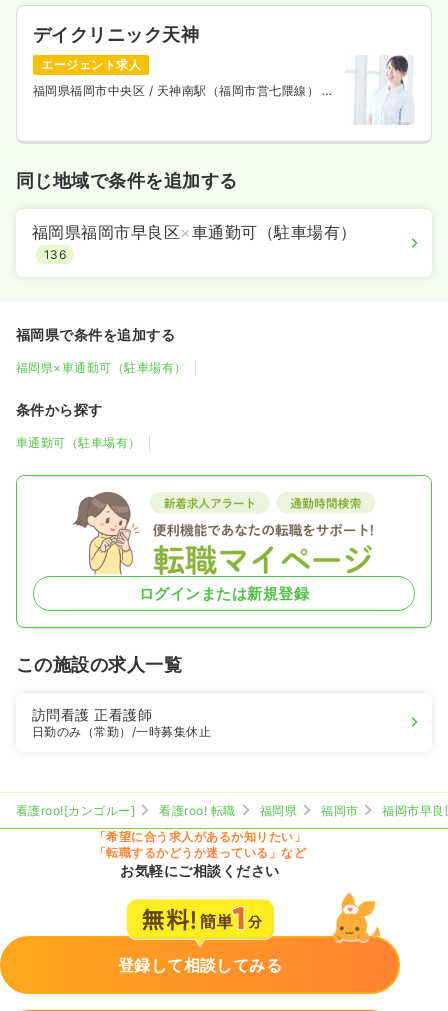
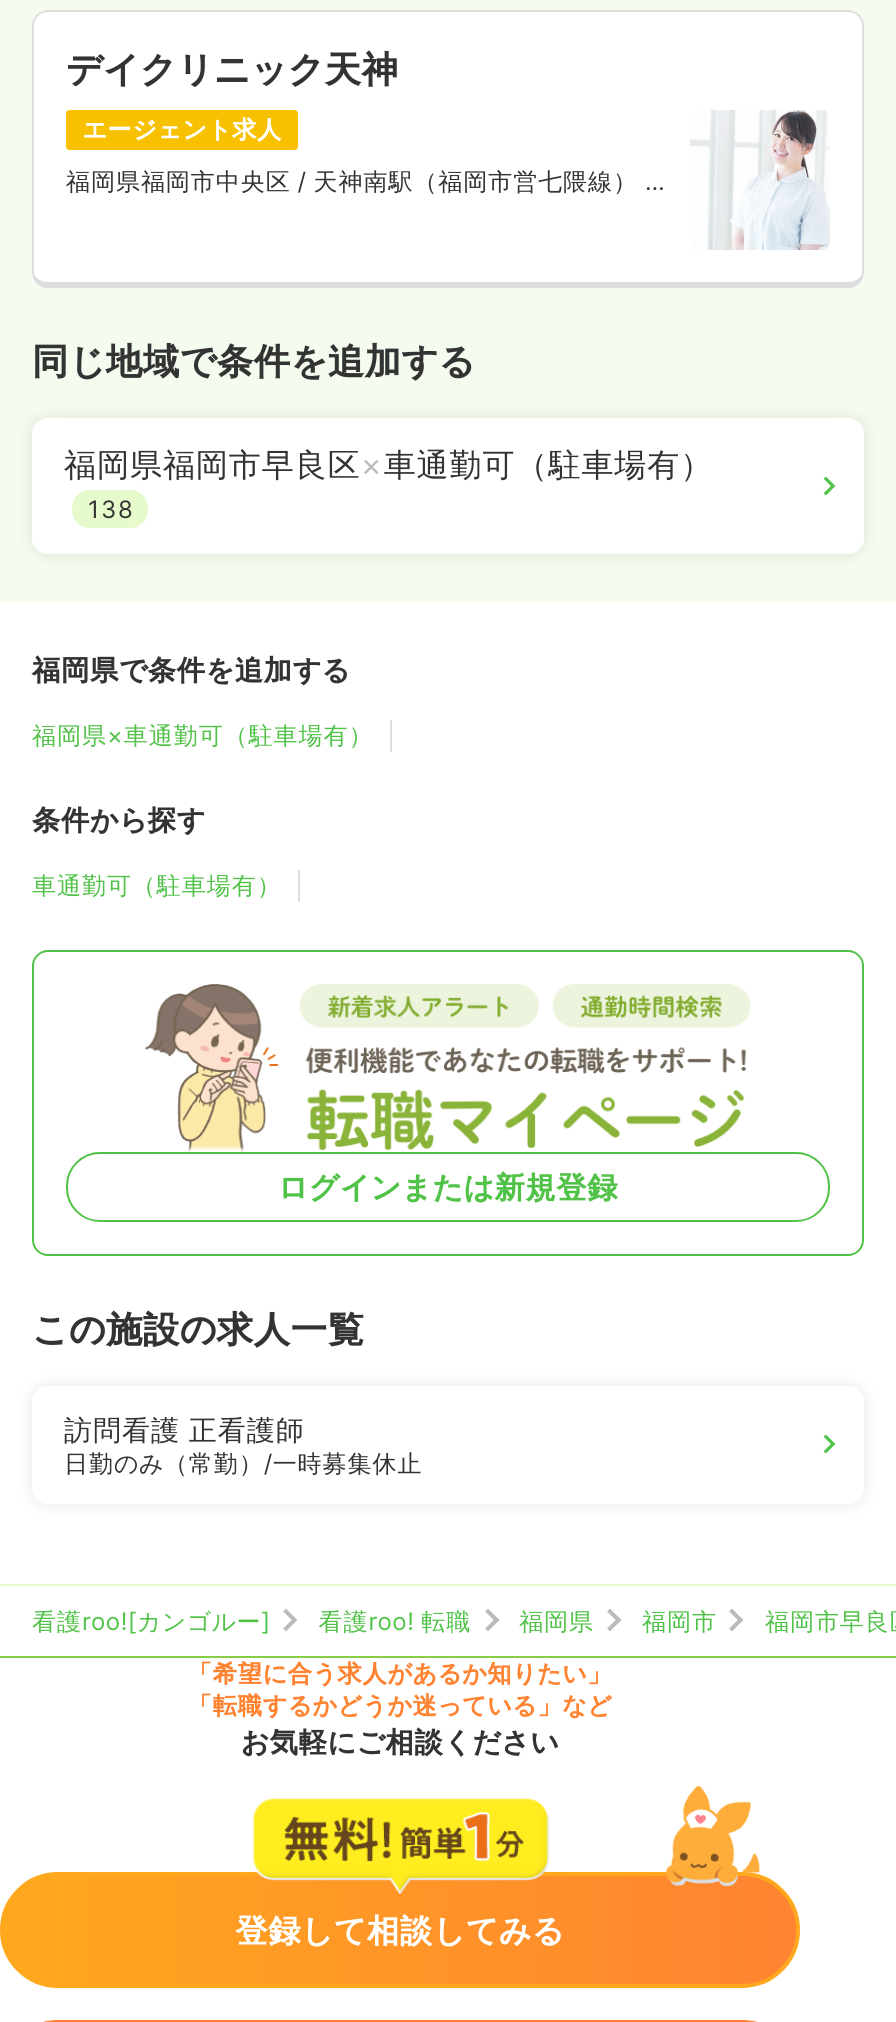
[44,247,66,262] 136 -> [88,495,133,525] 138

